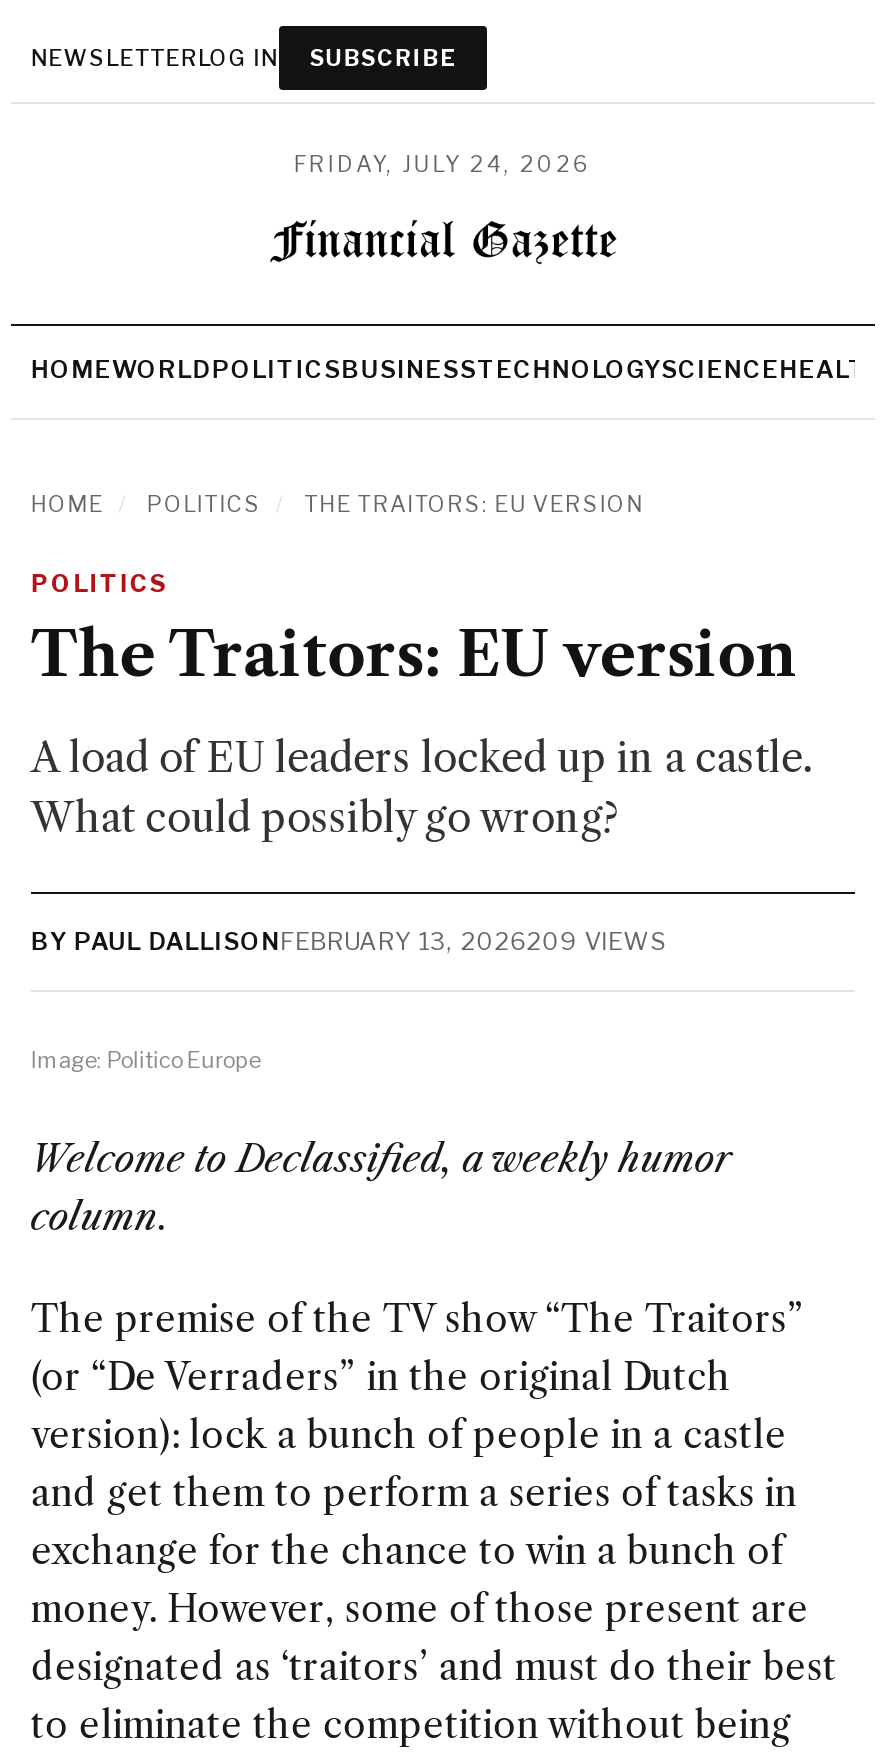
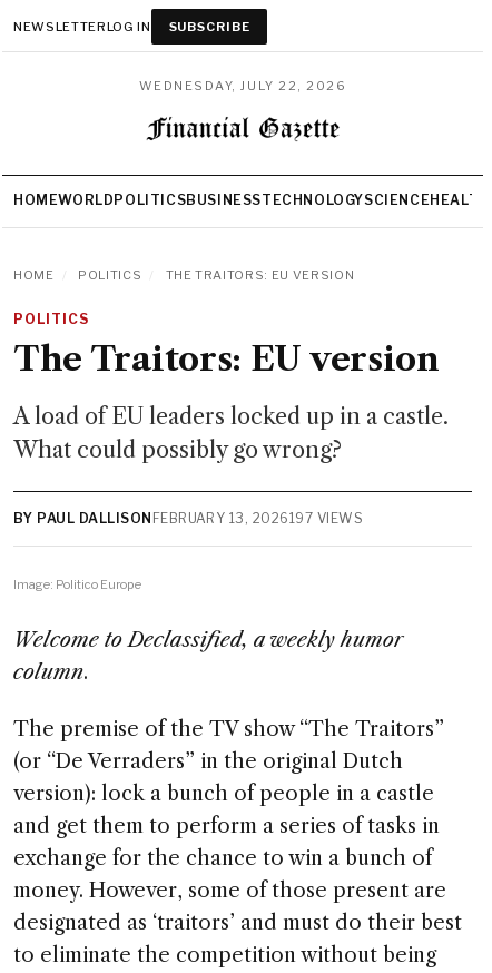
[294,150,592,178] FRIDAY, JULY 24, 2026 -> [139,78,347,94] WEDNESDAY, JULY 22, 2026
[31,926,667,956] BY PAUL DALLISONFEBRUARY 13, 2026209 VIEWS -> [13,510,363,527] BY PAUL DALLISONFEBRUARY 13, 2026197 VIEWS

